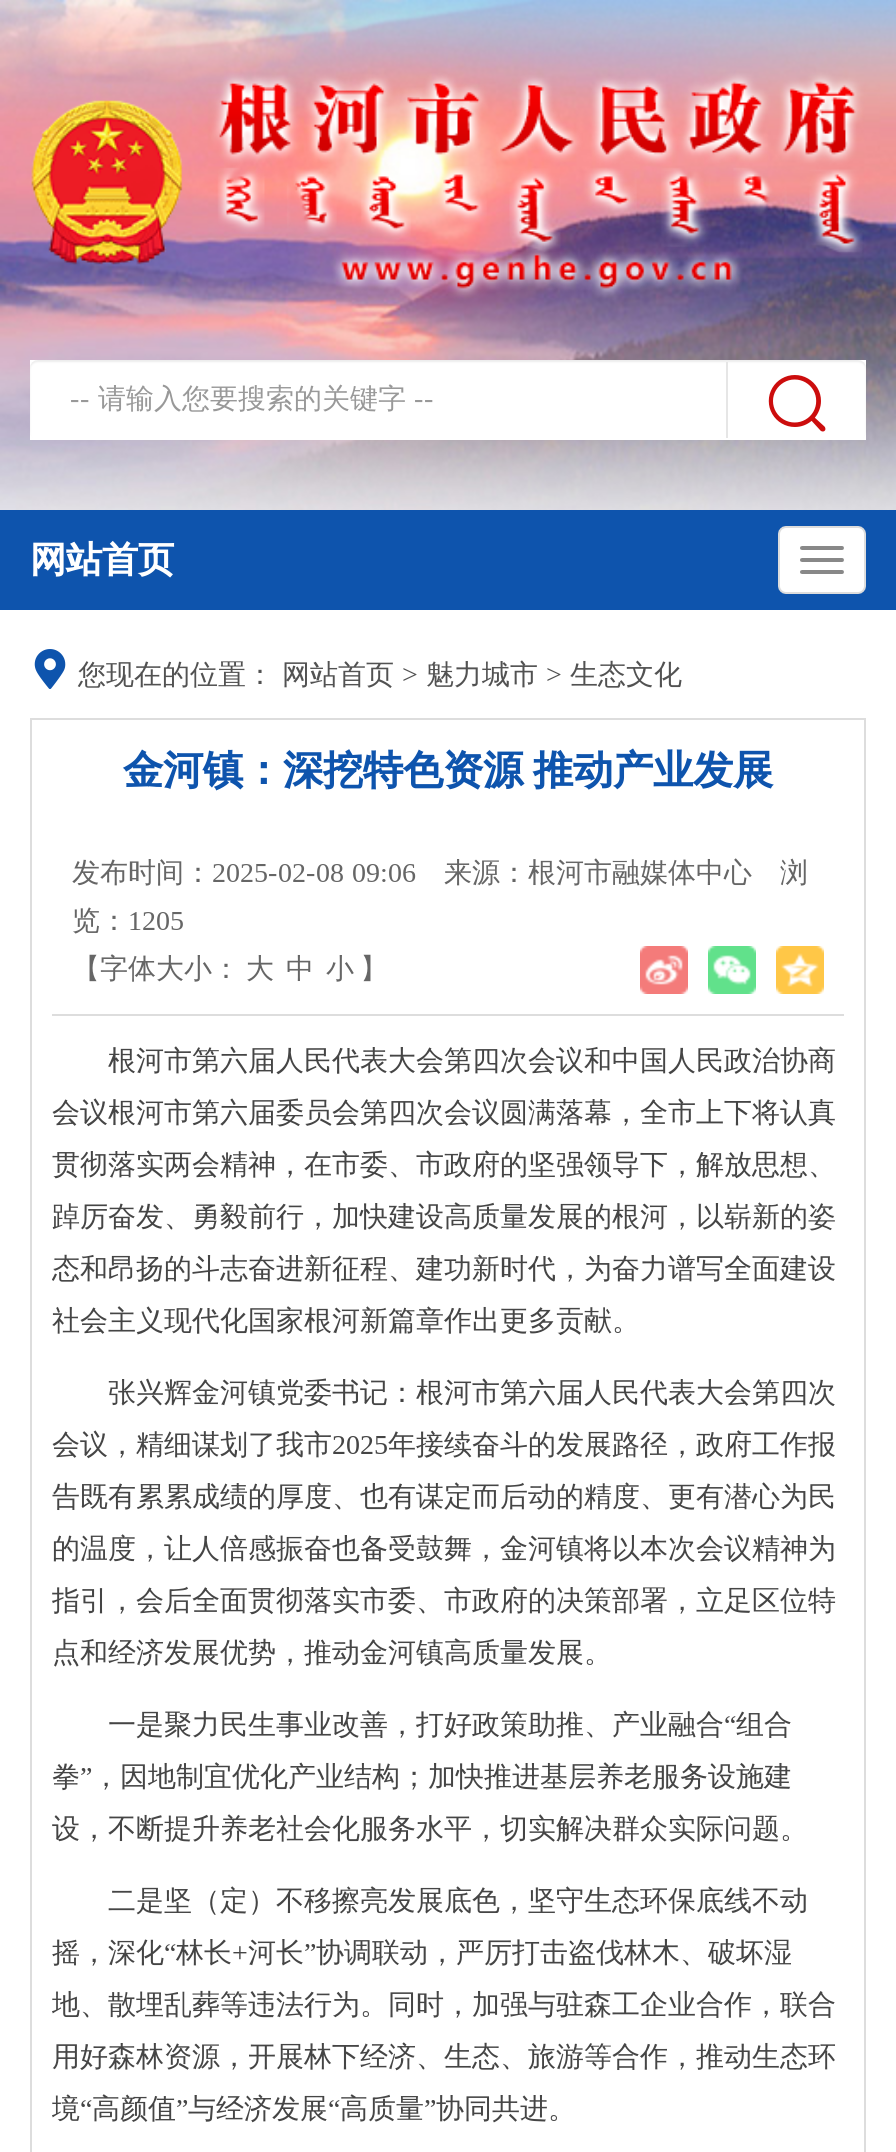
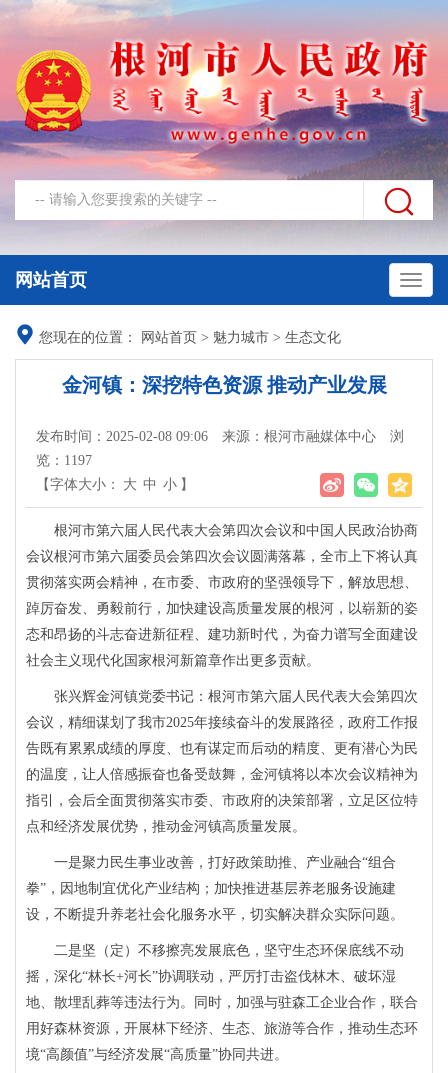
[72,907,184,937] 览：1205 -> [36,453,92,468] 览：1197

